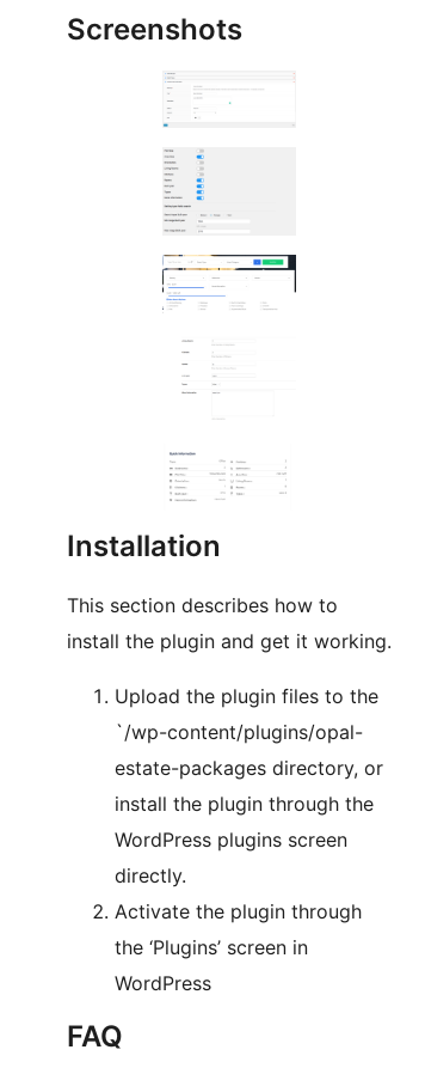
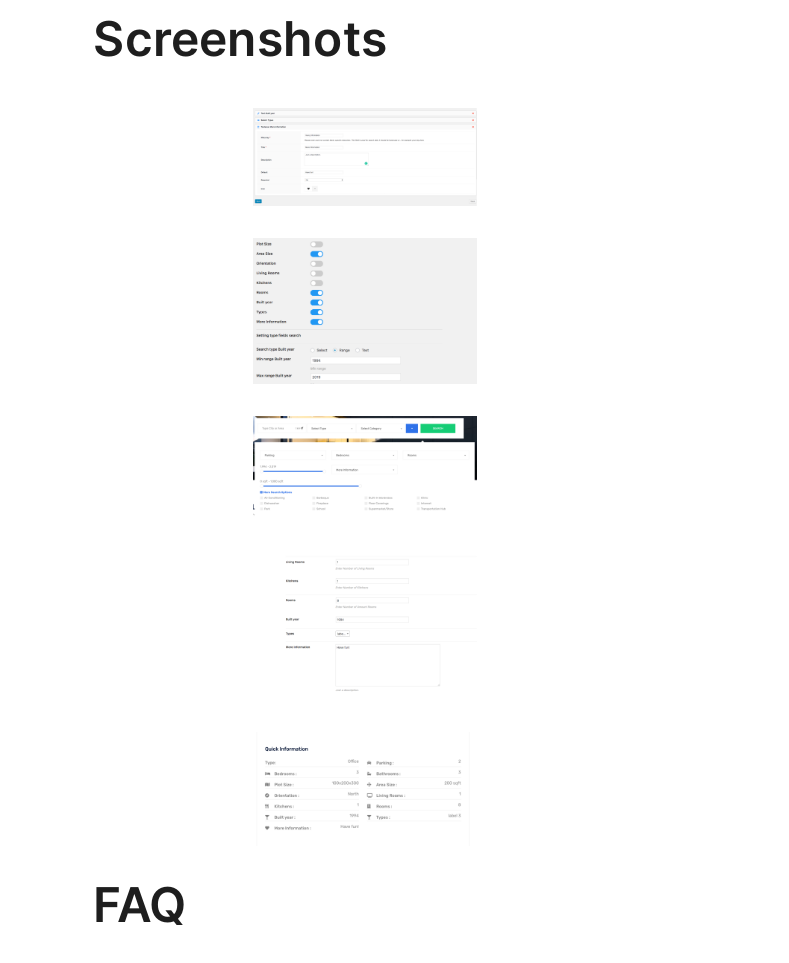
[67,529,392,995] Installation | This section describes how to | install the plugin and get it working. | Upload the plugin files to the | `/wp-content/plugins/opal- | estate-packages directory, or | install the plugin through the | WordPress plugins screen | directly. | Activate the plugin through | the ‘Plugins’ screen in | WordPress -> none

